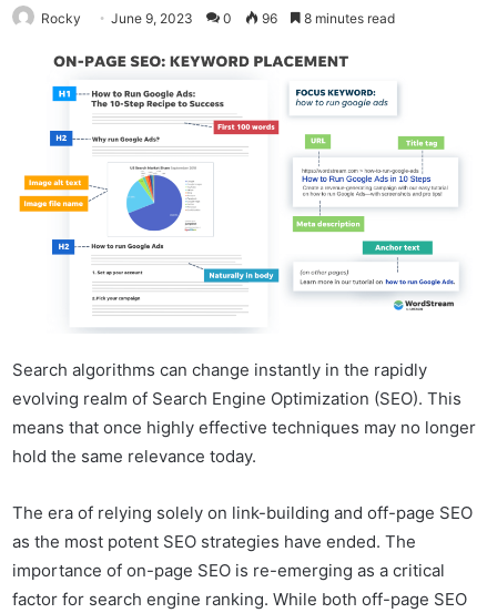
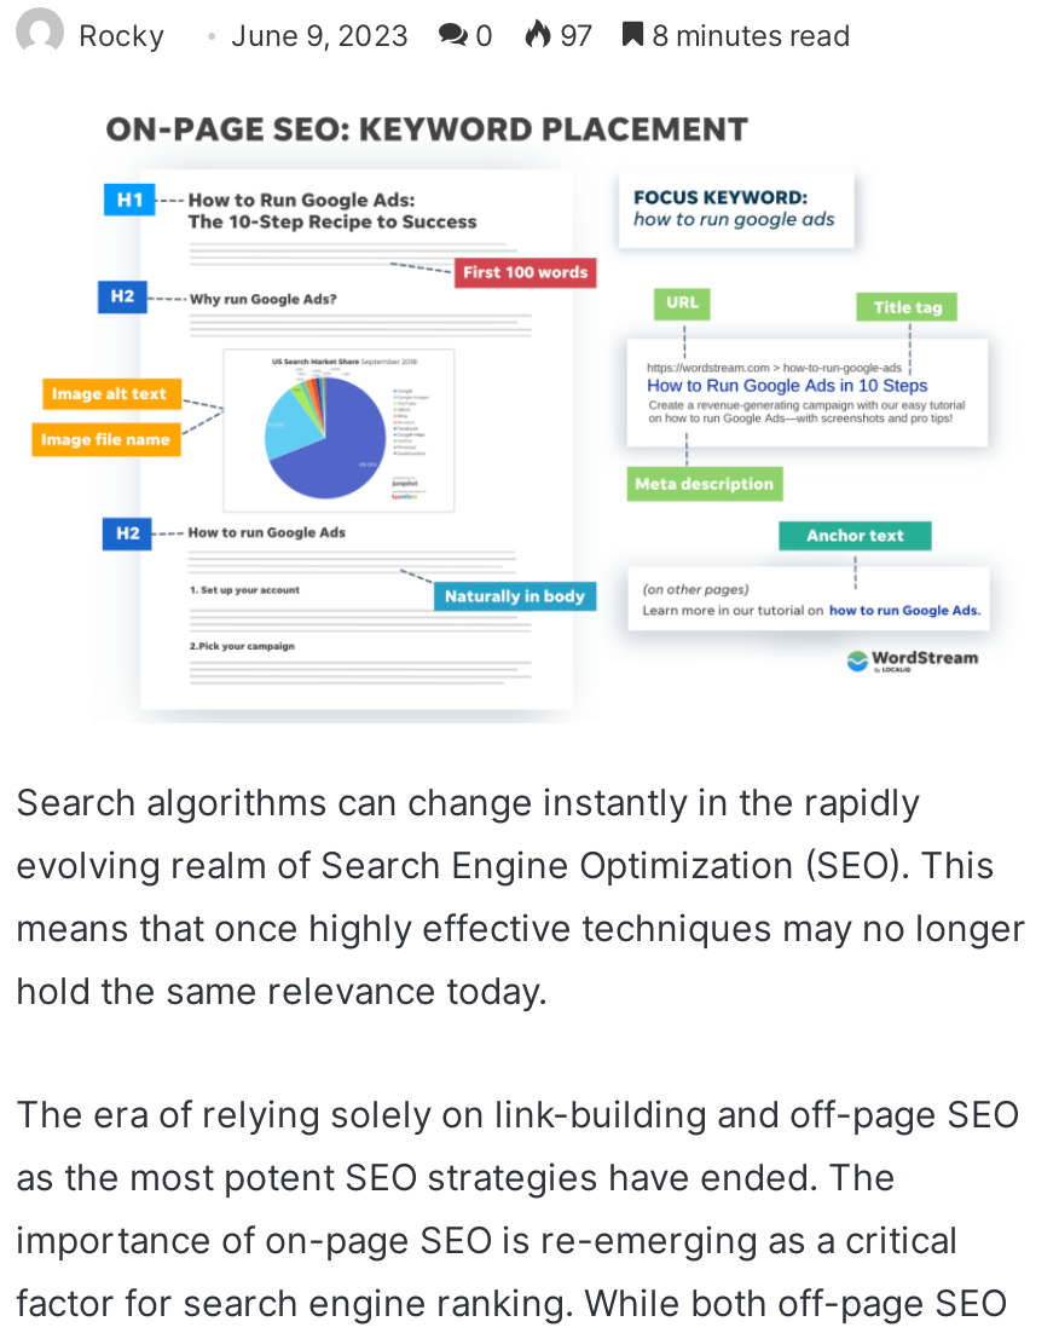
[41,10,395,27] Rocky June 9, 2023 0 96 8 minutes read -> [79,17,850,53] Rocky June 9, 2023 0 97 8 minutes read

